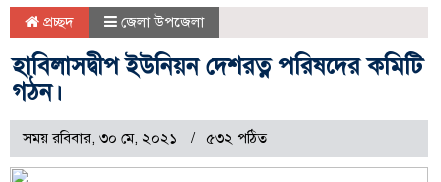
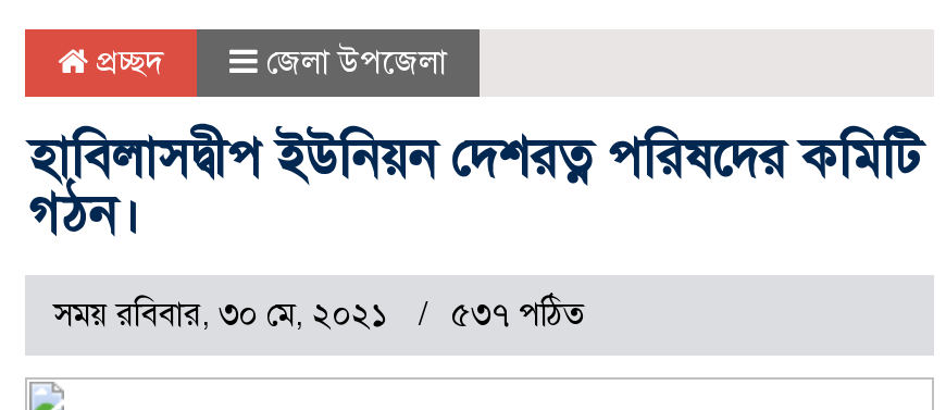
[23,129,267,147] সময় রবিবার, ৩০ মে, ২০২১ ৫৩২ পঠিত -> [53,295,584,334] সময় রবিবার, ৩০ মে, ২০২১ ৫৩৭ পঠিত

